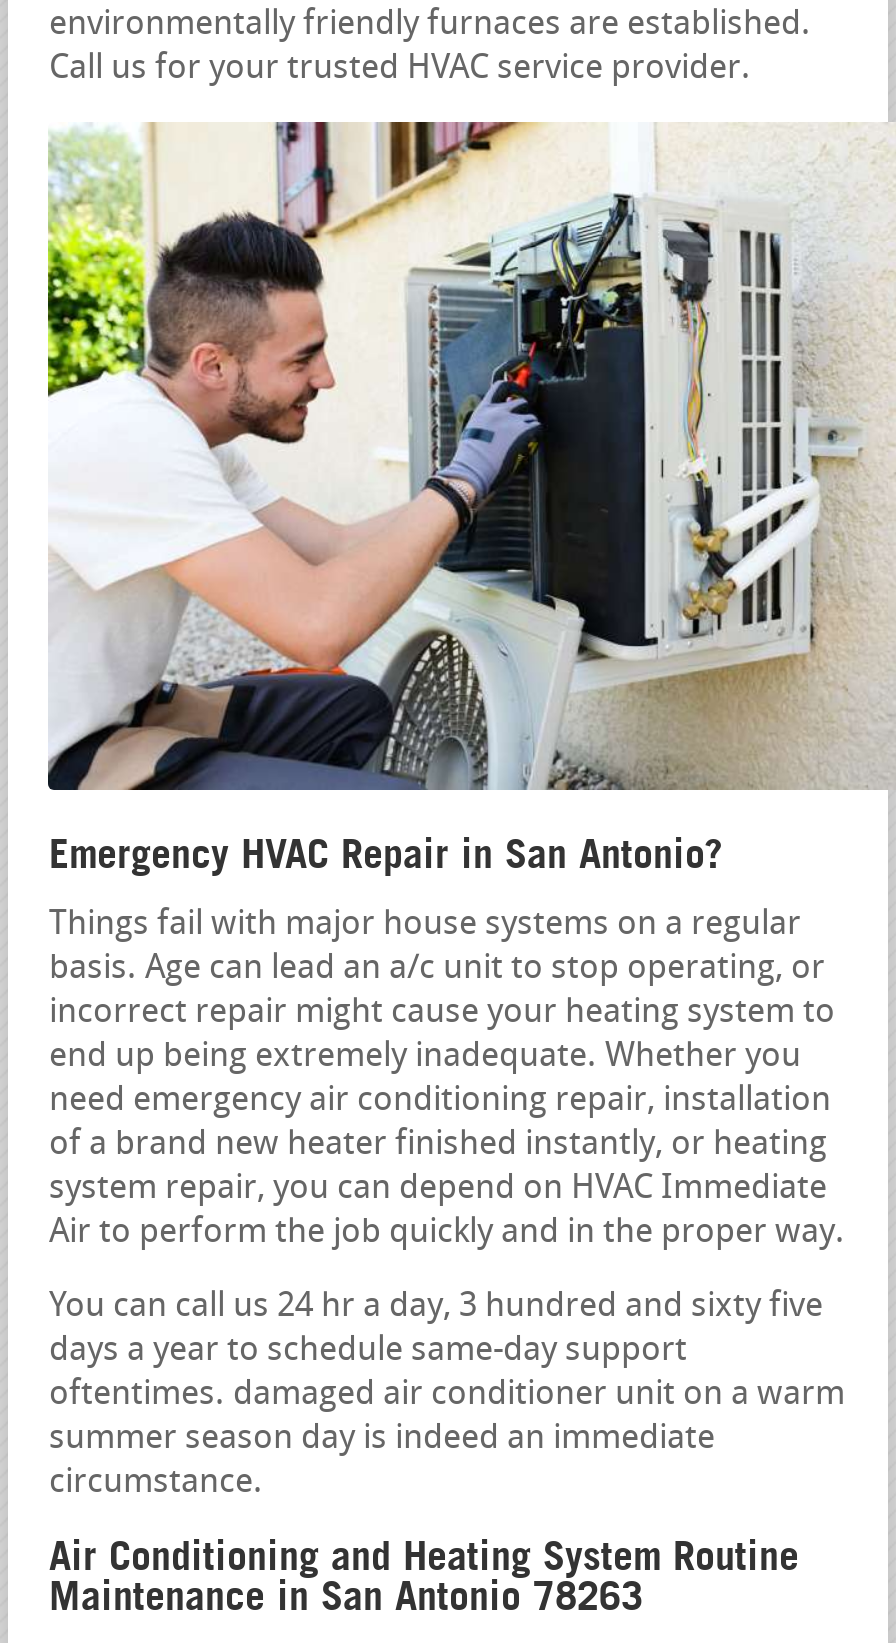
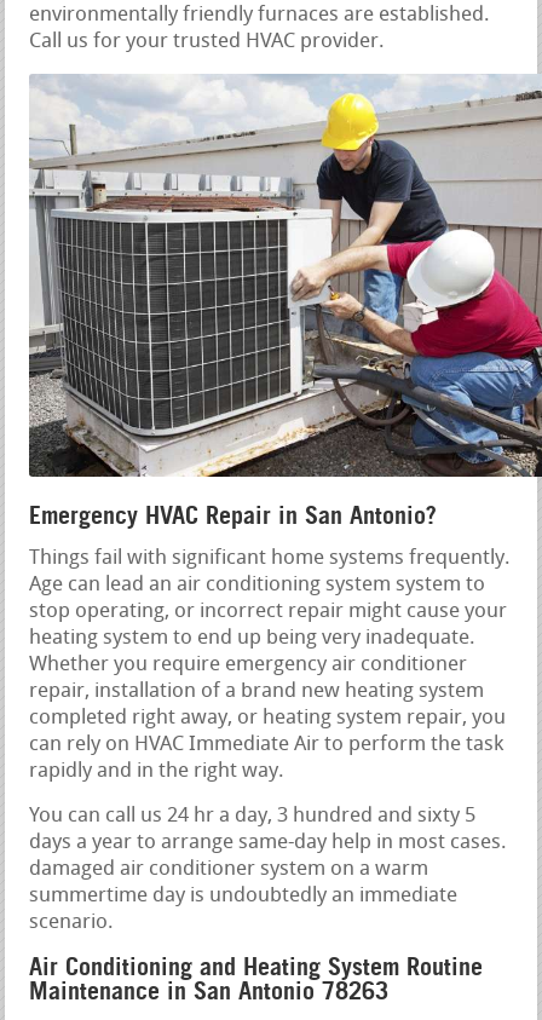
[49,52,751,86] Call us for your trusted HVAC service provider. -> [30,31,385,52] Call us for your trusted HVAC provider.
[46,120,890,792] [image] -> [28,74,538,478] [image]
[49,907,845,1249] Things fail with major house systems on a regular | basis. Age can lead an a/c unit to stop operating, or | incorrect repair might cause your heating system to | end up being extremely inadequate. Whether you | need emergency air conditioning repair, installation | of a brand new heater finished instantly, or heating | system repair, you can depend on HVAC Immediate | Air to perform the job quickly and in the proper way. -> [30,548,511,782] Things fail with significant home systems frequently. | Age can lead an air conditioning system system to | stop operating, or incorrect repair might cause your | heating system to end up being very inadequate. | Whether you require emergency air conditioner | repair, installation of a brand new heating system | completed right away, or heating system repair, you | can rely on HVAC Immediate Air to perform the task | rapidly and in the right way.
[49,1289,845,1499] You can call us 24 hr a day, 3 hundred and sixty five | days a year to schedule same-day support | oftentimes. damaged air conditioner unit on a warm | summer season day is indeed an immediate | circumstance. -> [30,806,508,933] You can call us 24 hr a day, 3 hundred and sixty 5 | days a year to arrange same-day help in most cases. | damaged air conditioner system on a warm | summertime day is undoubtedly an immediate | scenario.

